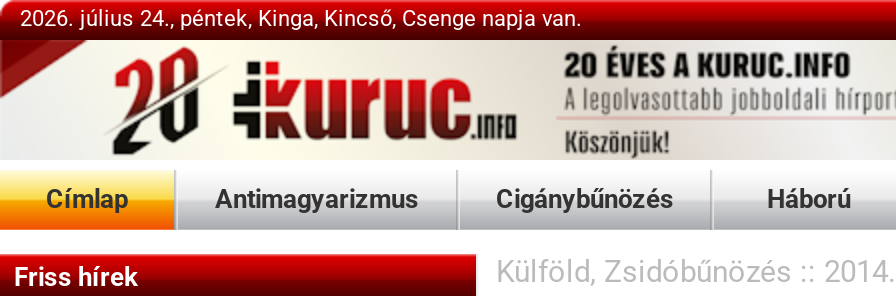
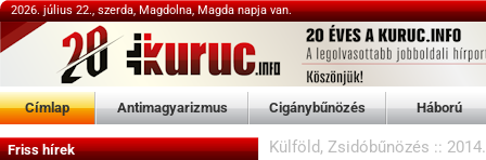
[20,6,582,32] 2026. július 24., péntek, Kinga, Kincső, Csenge napja van. -> [11,3,292,17] 2026. július 22., szerda, Magdolna, Magda napja van.

